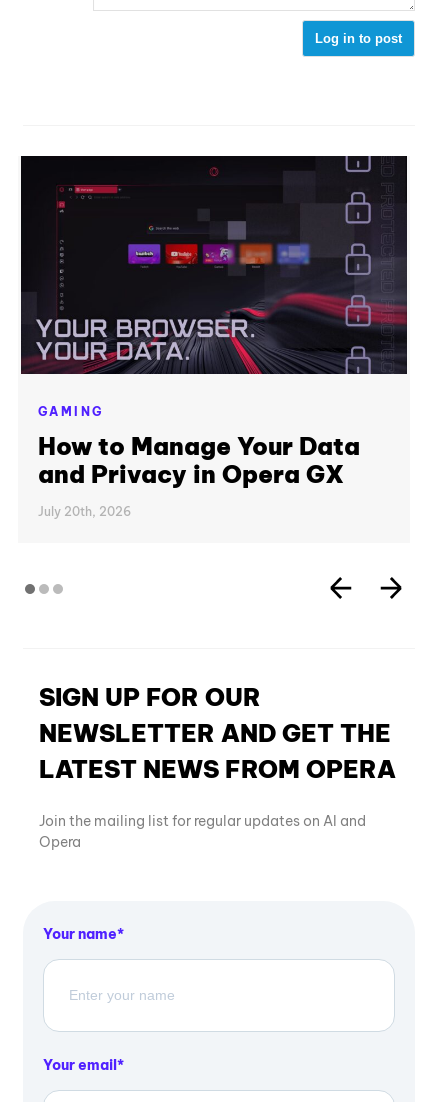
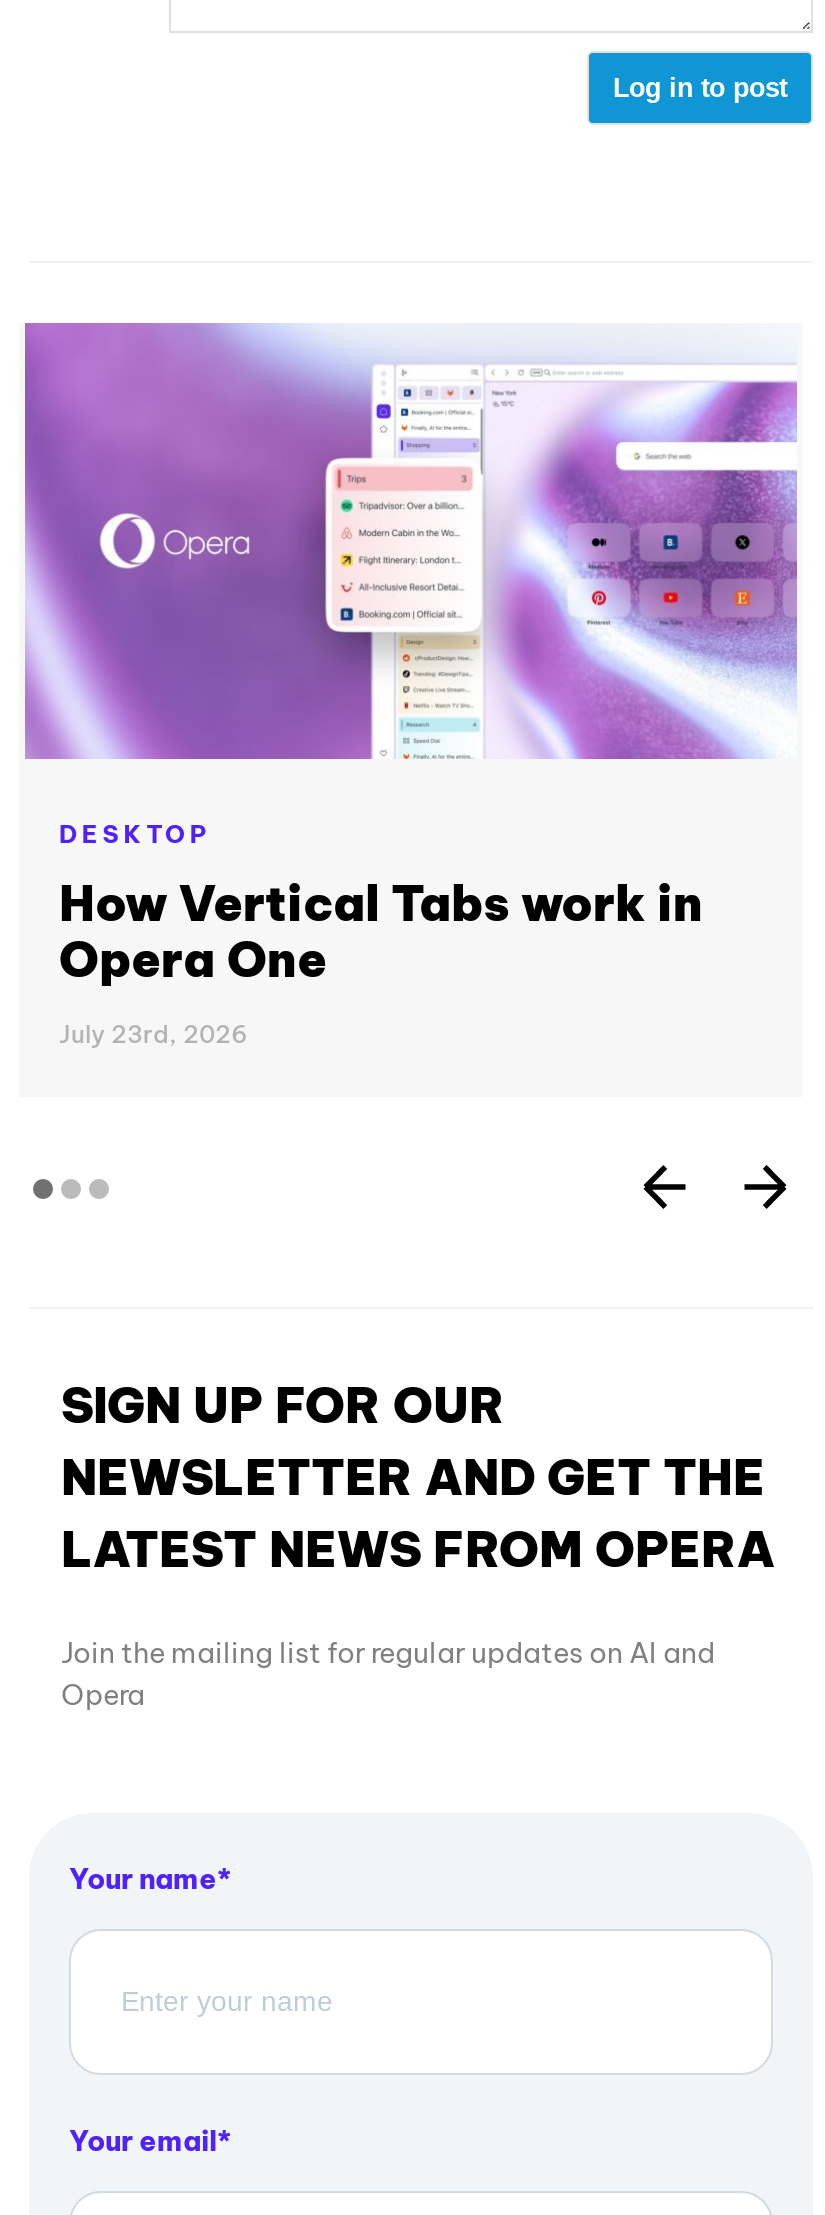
[20,155,408,489] [image] | GAMING | How to Manage Your Data | and Privacy in Opera GX -> [23,321,799,989] [image] | DESKTOP | How Vertical Tabs work in | Opera One
[38,504,131,519] July 20th, 2026 -> [59,1018,247,1048] July 23rd, 2026

